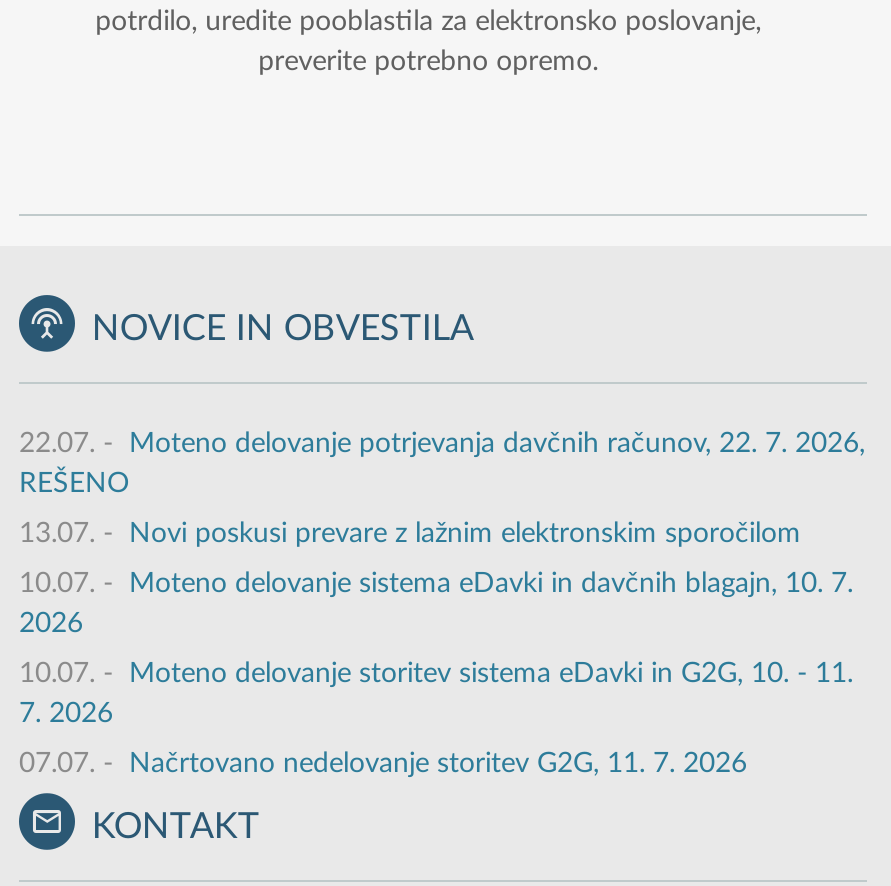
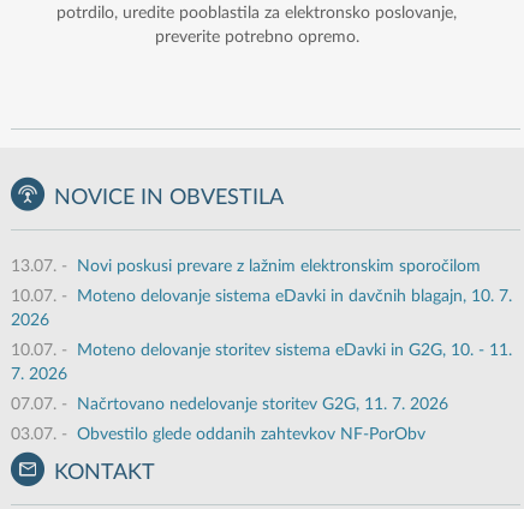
[19,430,865,498] 22.07. - Moteno delovanje potrjevanja davčnih računov, 22. 7. 2026, | REŠENO -> none
moved [19,520,853,778] -> [11,258,512,413]: 13.07. - Novi poskusi prevare z lažnim elektronskim sporočilom | 10.07. - Moteno delovanje sistema eDavki in davčnih blagajn, 10. 7. | 2026 | 10.07. - Moteno delovanje storitev sistema eDavki in G2G, 10. - 11. | 7. 2026 | 07.07. - Načrtovano nedelovanje storitev G2G, 11. 7. 2026
none -> [11,426,425,443] 03.07. - Obvestilo glede oddanih zahtevkov NF-PorObv

